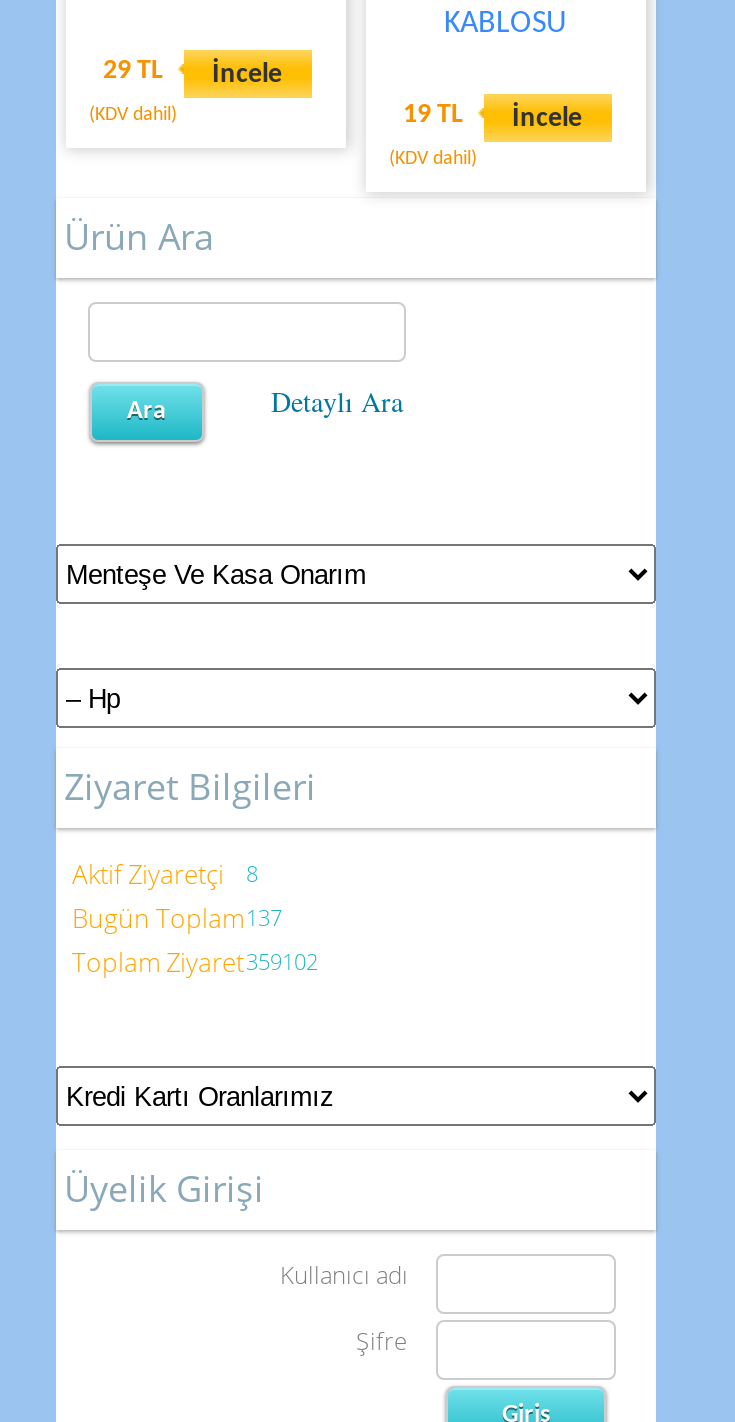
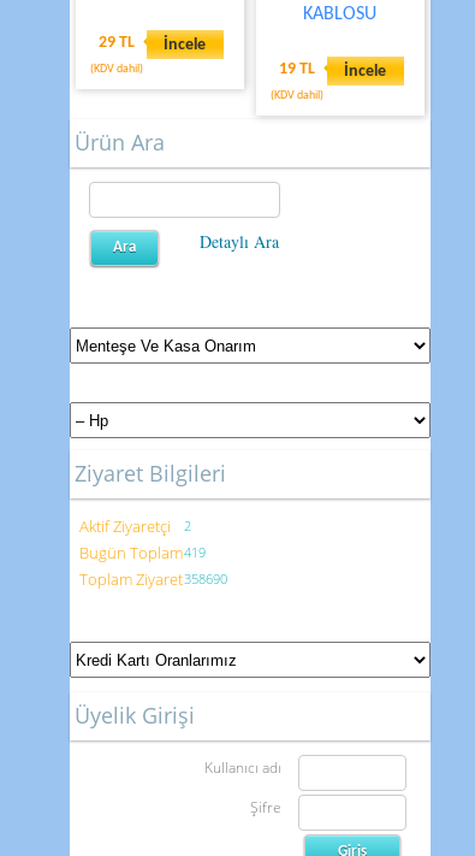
[72,856,258,892] Aktif Ziyaretçi 8 -> [79,515,191,537] Aktif Ziyaretçi 2
[72,900,282,936] Bugün Toplam137 -> [79,542,206,563] Bugün Toplam419
[72,944,318,980] Toplam Ziyaret359102 -> [79,568,227,590] Toplam Ziyaret358690

